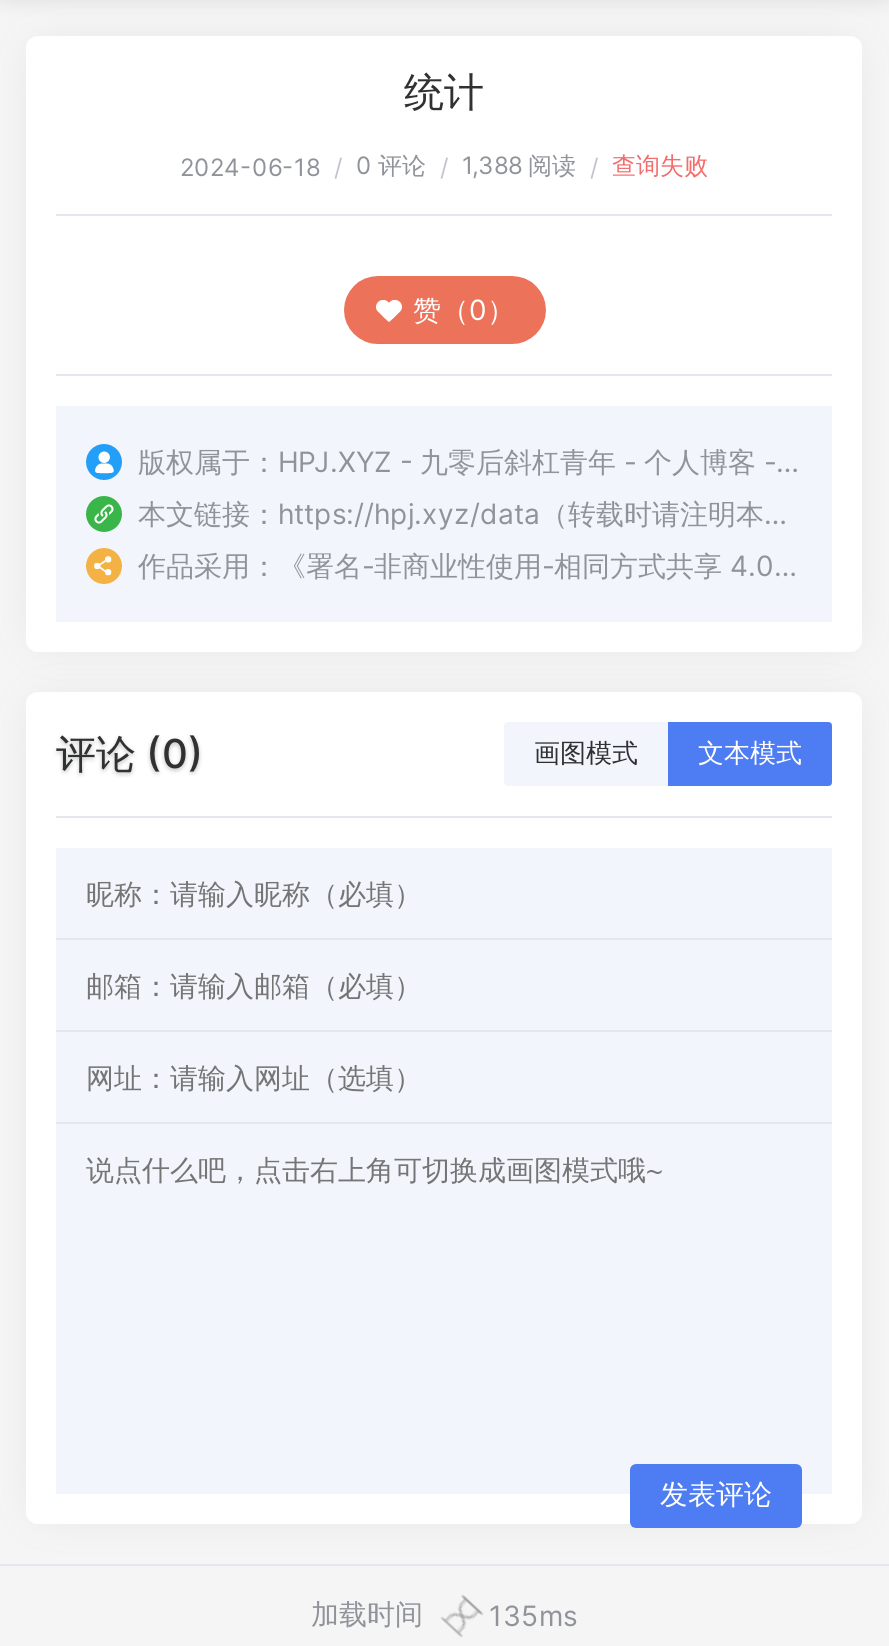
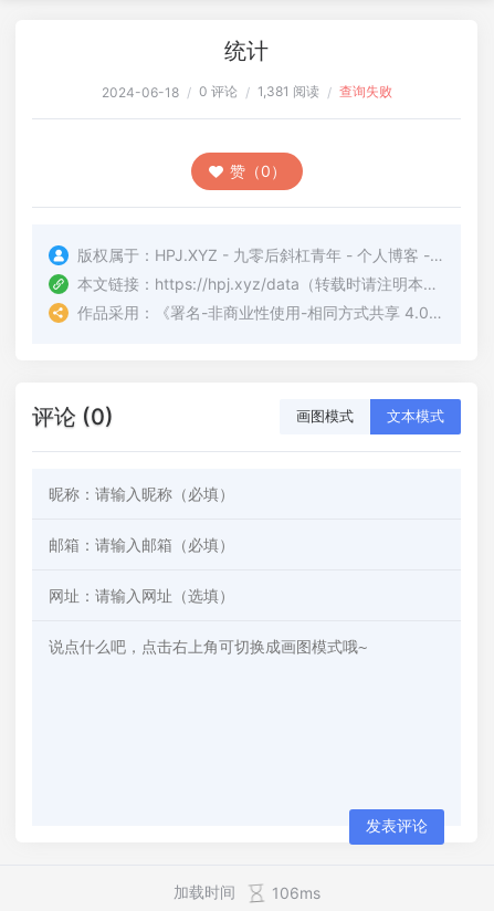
[180,150,708,182] 2024-06-18 / 0 评论 / 1,388 阅读 / 查询失败 -> [101,83,392,101] 2024-06-18 / 0 评论 / 1,381 阅读 / 查询失败
[311,1596,577,1632] 加载时间 135ms -> [173,882,320,902] 加载时间 106ms

